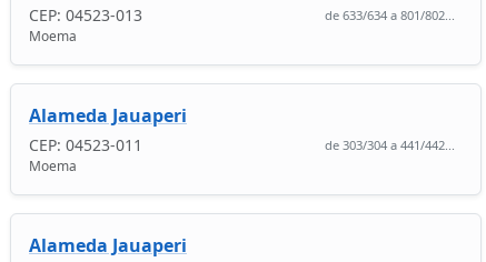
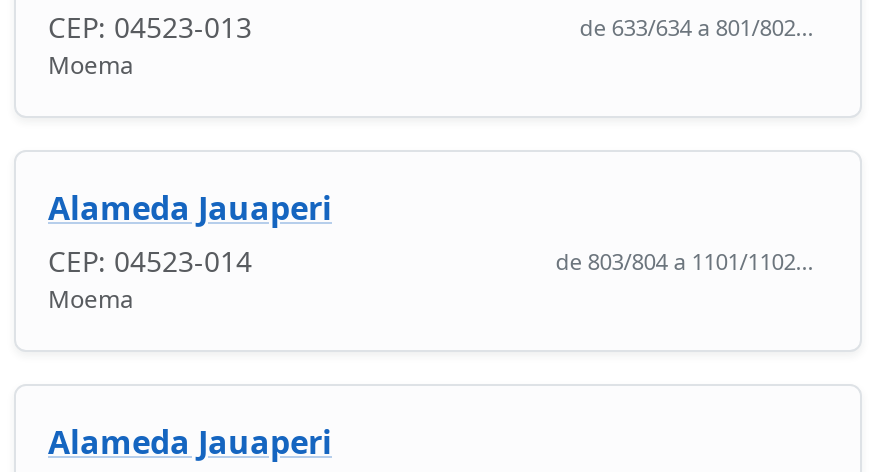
[29,134,142,155] CEP: 04523-011 -> [48,241,252,279] CEP: 04523-014
[324,136,455,153] de 303/304 a 441/442... -> [555,245,813,275] de 803/804 a 1101/1102...

